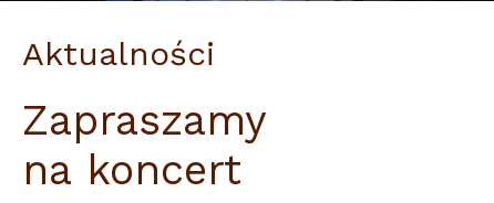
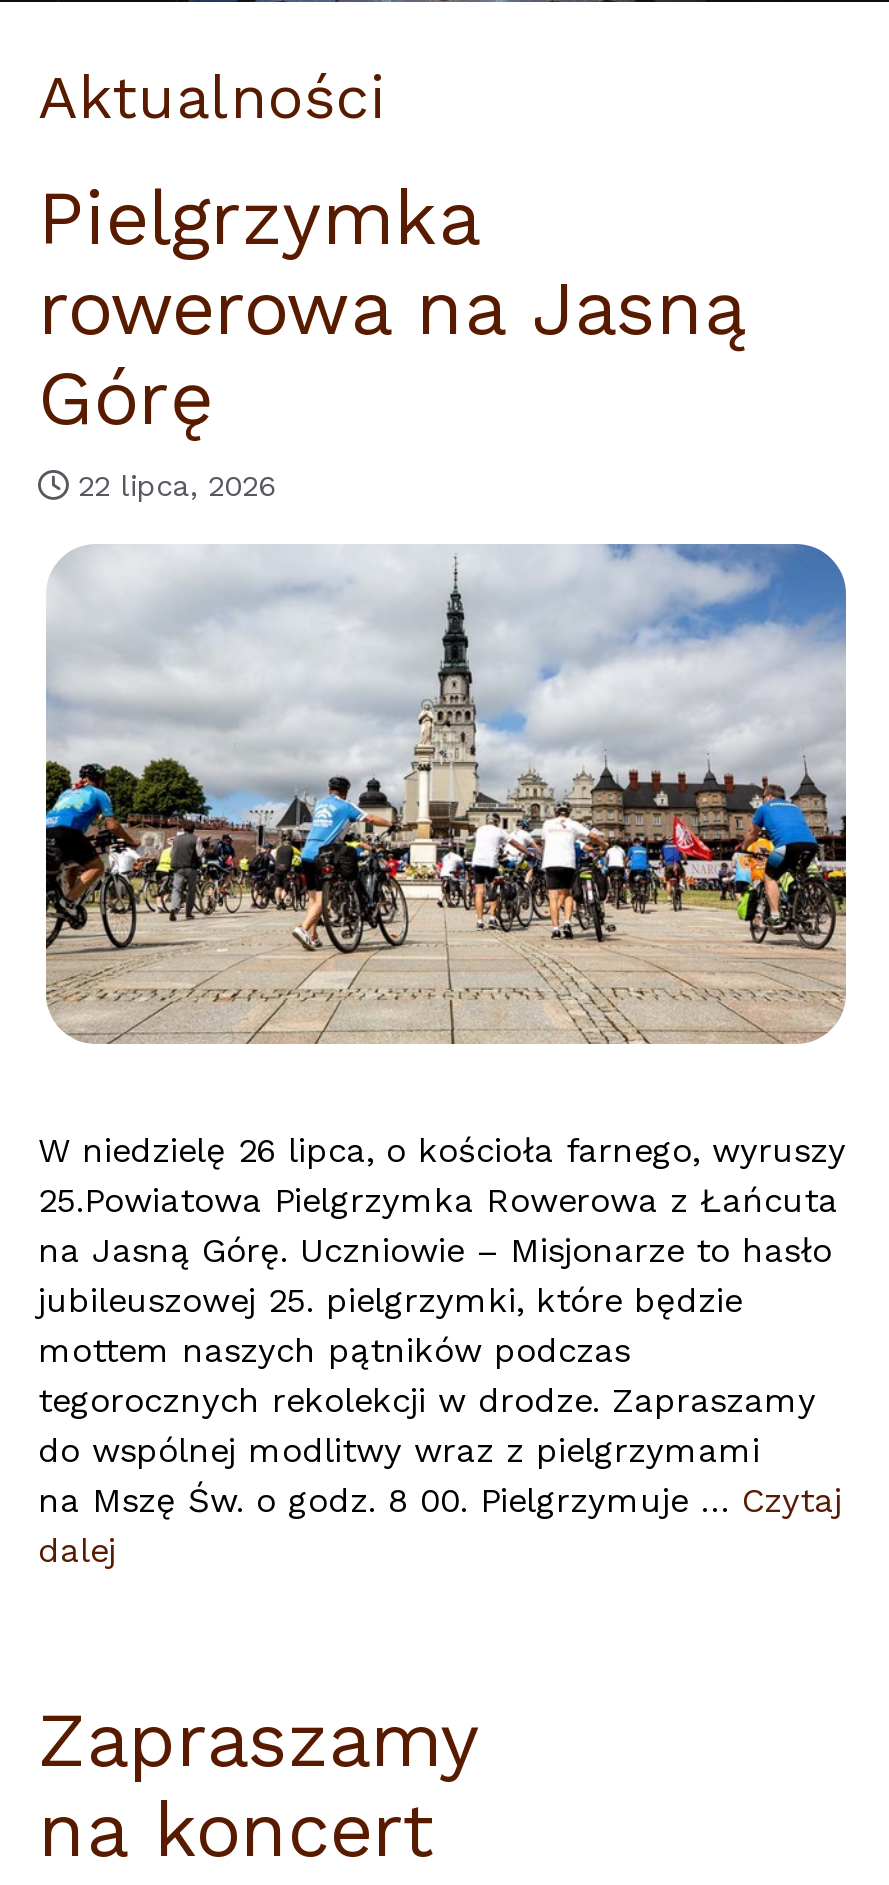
none -> [38,173,748,504] Pielgrzymka | rowerowa na Jasną | Górę | 22 lipca, 2026
none -> [38,1130,846,1570] W niedzielę 26 lipca, o kościoła farnego, wyruszy | 25.Powiatowa Pielgrzymka Rowerowa z Łańcuta | na Jasną Górę. Uczniowie – Misjonarze to hasło | jubileuszowej 25. pielgrzymki, które będzie | mottem naszych pątników podczas | tegorocznych rekolekcji w drodze. Zapraszamy | do wspólnej modlitwy wraz z pielgrzymami | na Mszę Św. o godz. 8 00. Pielgrzymuje … Czytaj | dalej
none -> [44,542,848,1046] [image]

